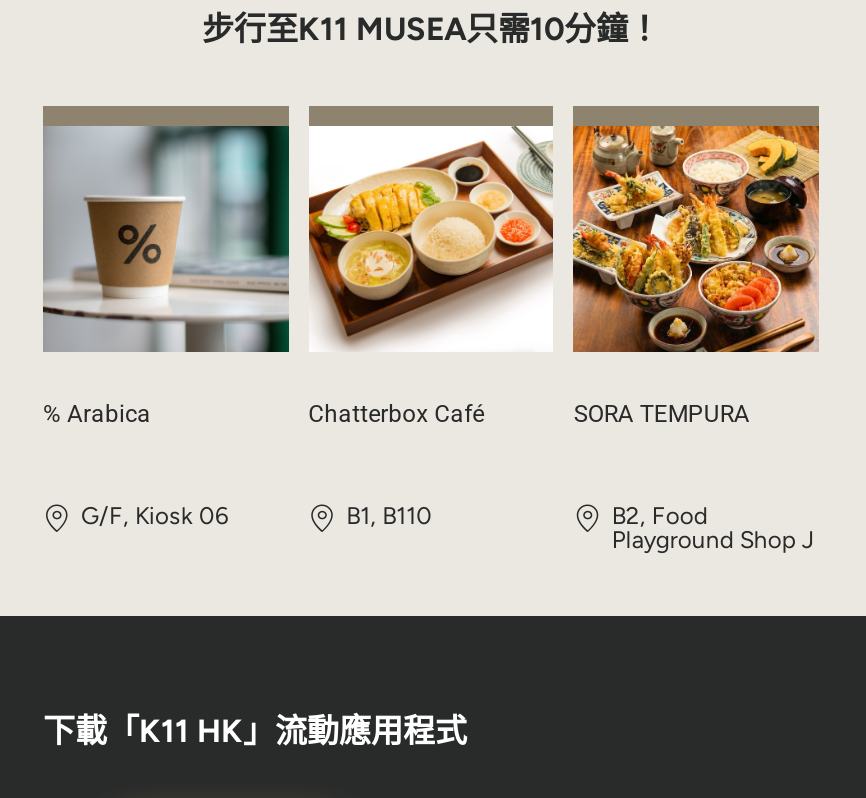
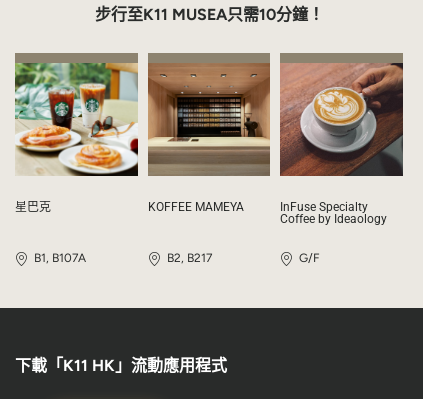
[41,124,291,427] [image] | % Arabica -> [14,62,139,214] [image] | 星巴克
[308,124,553,427] [image] | Chatterbox Café -> [147,63,271,214] [image] | KOFFEE MAMEYA
[571,124,821,427] [image] | SORA TEMPURA -> [279,62,404,226] [image] | InFuse Specialty | Coffee by Ideaology
[81,501,229,529] G/F, Kiosk 06 -> [34,251,86,265] B1, B107A
[346,501,432,529] B1, B110 -> [167,251,212,265] B2, B217
[612,501,814,553] B2, Food | Playground Shop J -> [299,251,320,265] G/F

